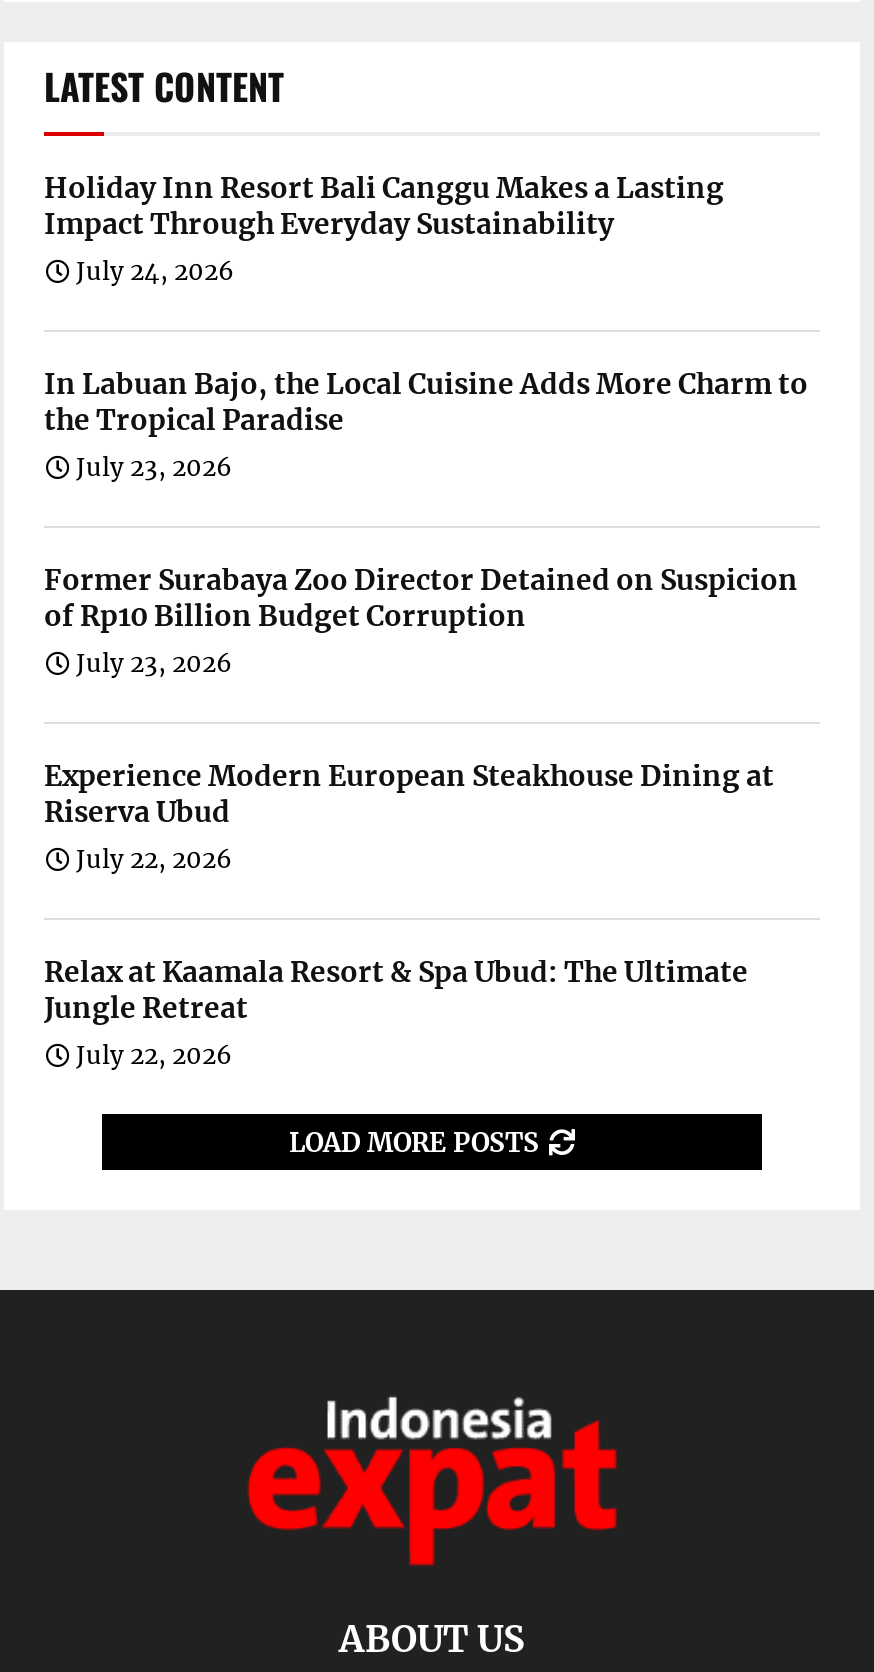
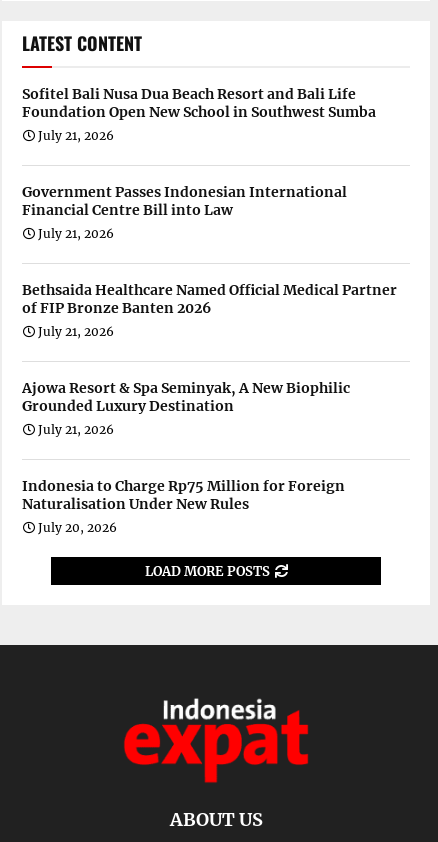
[44,171,724,287] Holiday Inn Resort Bali Canggu Makes a Lasting | Impact Through Everyday Sustainability | July 24, 2026 -> [22,85,376,143] Sofitel Bali Nusa Dua Beach Resort and Bali Life | Foundation Open New School in Southwest Sumba | July 21, 2026
[44,367,808,483] In Labuan Bajo, the Local Cuisine Adds More Charm to | the Tropical Paradise | July 23, 2026 -> [22,183,347,241] Government Passes Indonesian International | Financial Centre Bill into Law | July 21, 2026
[44,563,798,679] Former Surabaya Zoo Director Detained on Suspicion | of Rp10 Billion Budget Corruption | July 23, 2026 -> [22,281,397,339] Bethsaida Healthcare Named Official Medical Partner | of FIP Bronze Banten 2026 | July 21, 2026
[44,759,774,875] Experience Modern European Steakhouse Dining at | Riserva Ubud | July 22, 2026 -> [22,379,350,437] Ajowa Resort & Spa Seminyak, A New Biophilic | Grounded Luxury Destination | July 21, 2026
[44,955,748,1071] Relax at Kaamala Resort & Spa Ubud: The Ultimate | Jungle Retreat | July 22, 2026 -> [22,477,345,535] Indonesia to Charge Rp75 Million for Foreign | Naturalisation Under New Rules | July 20, 2026

